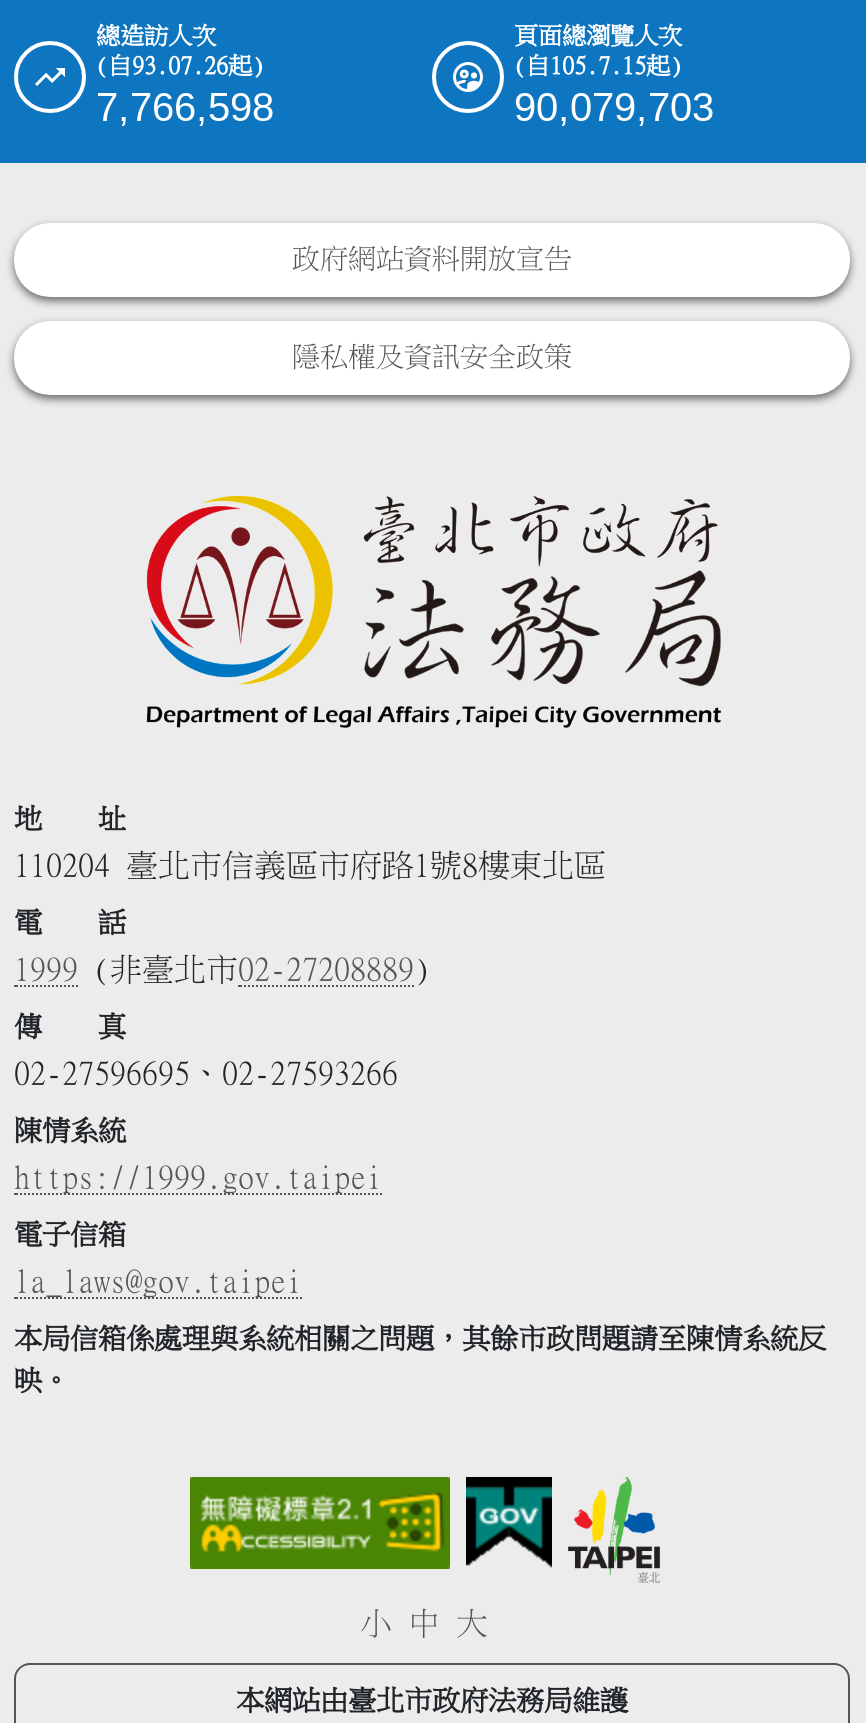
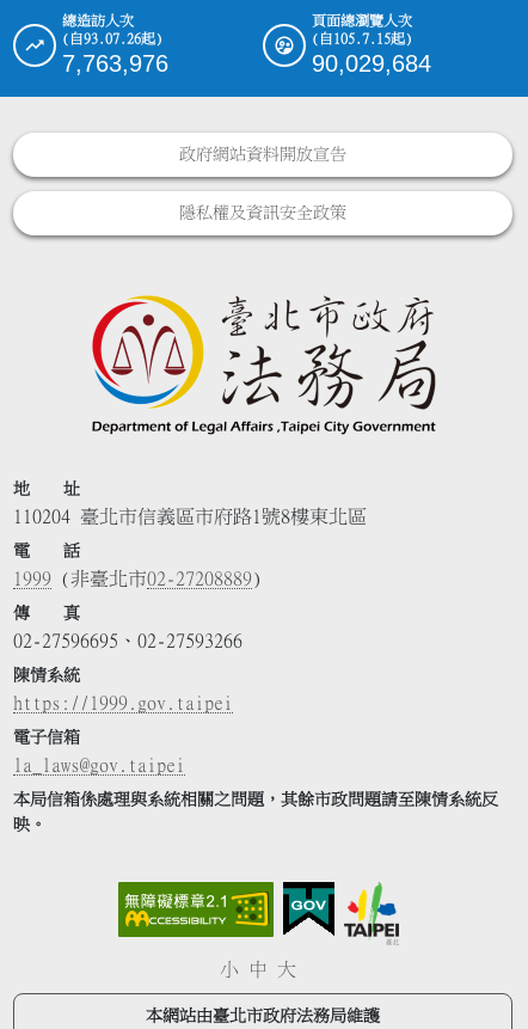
[96,86,274,130] 7,766,598 -> [62,51,168,77] 7,763,976
[514,86,714,130] 90,079,703 -> [312,51,431,77] 90,029,684

